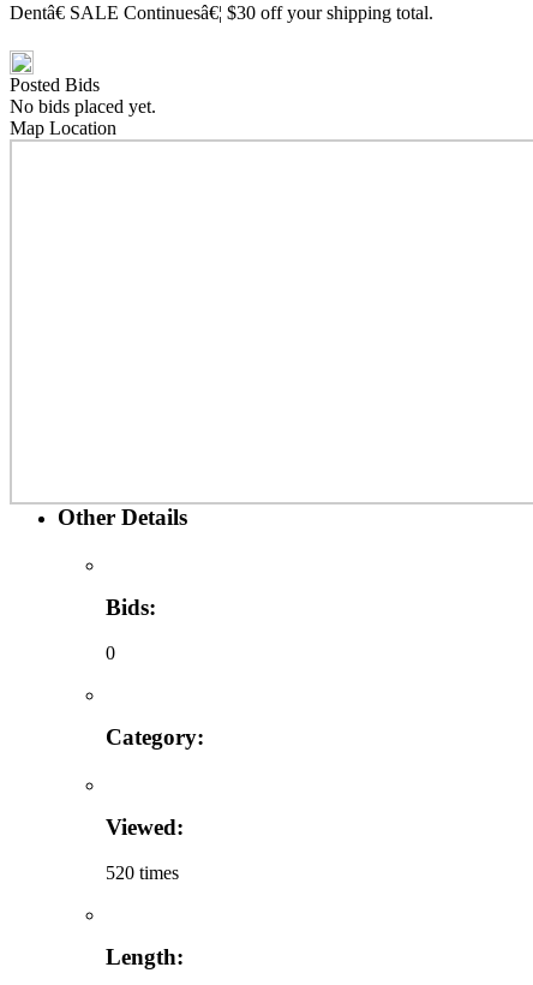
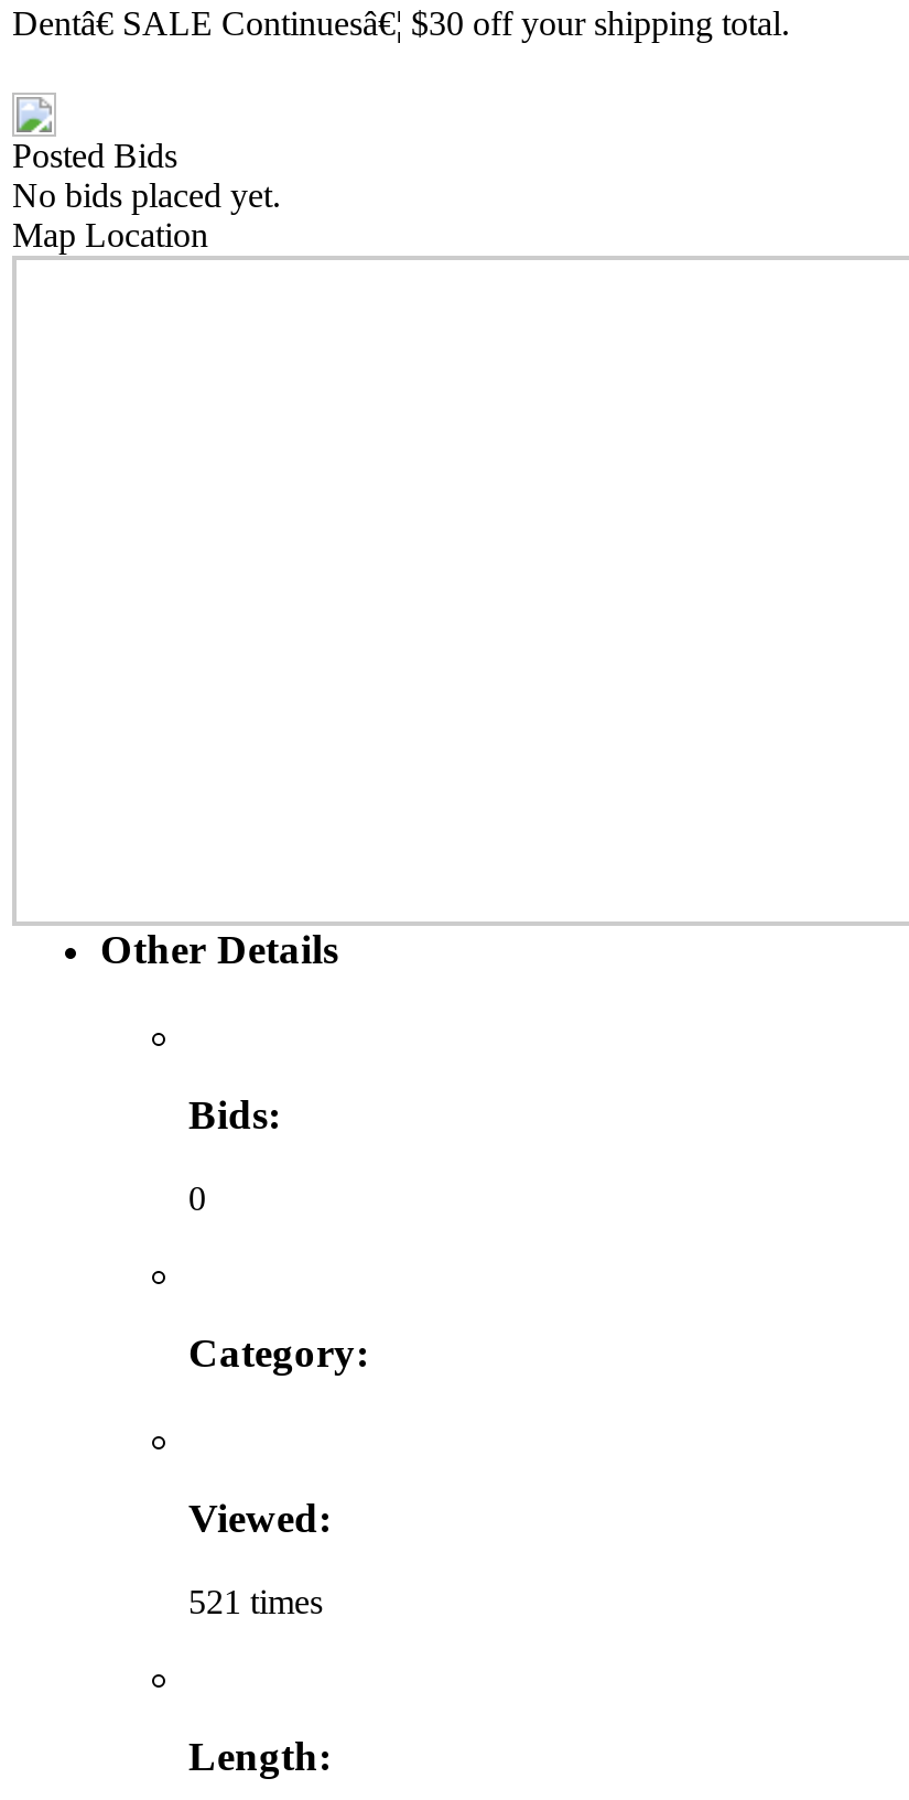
[106,863,179,883] 520 times -> [188,1583,323,1621] 521 times

